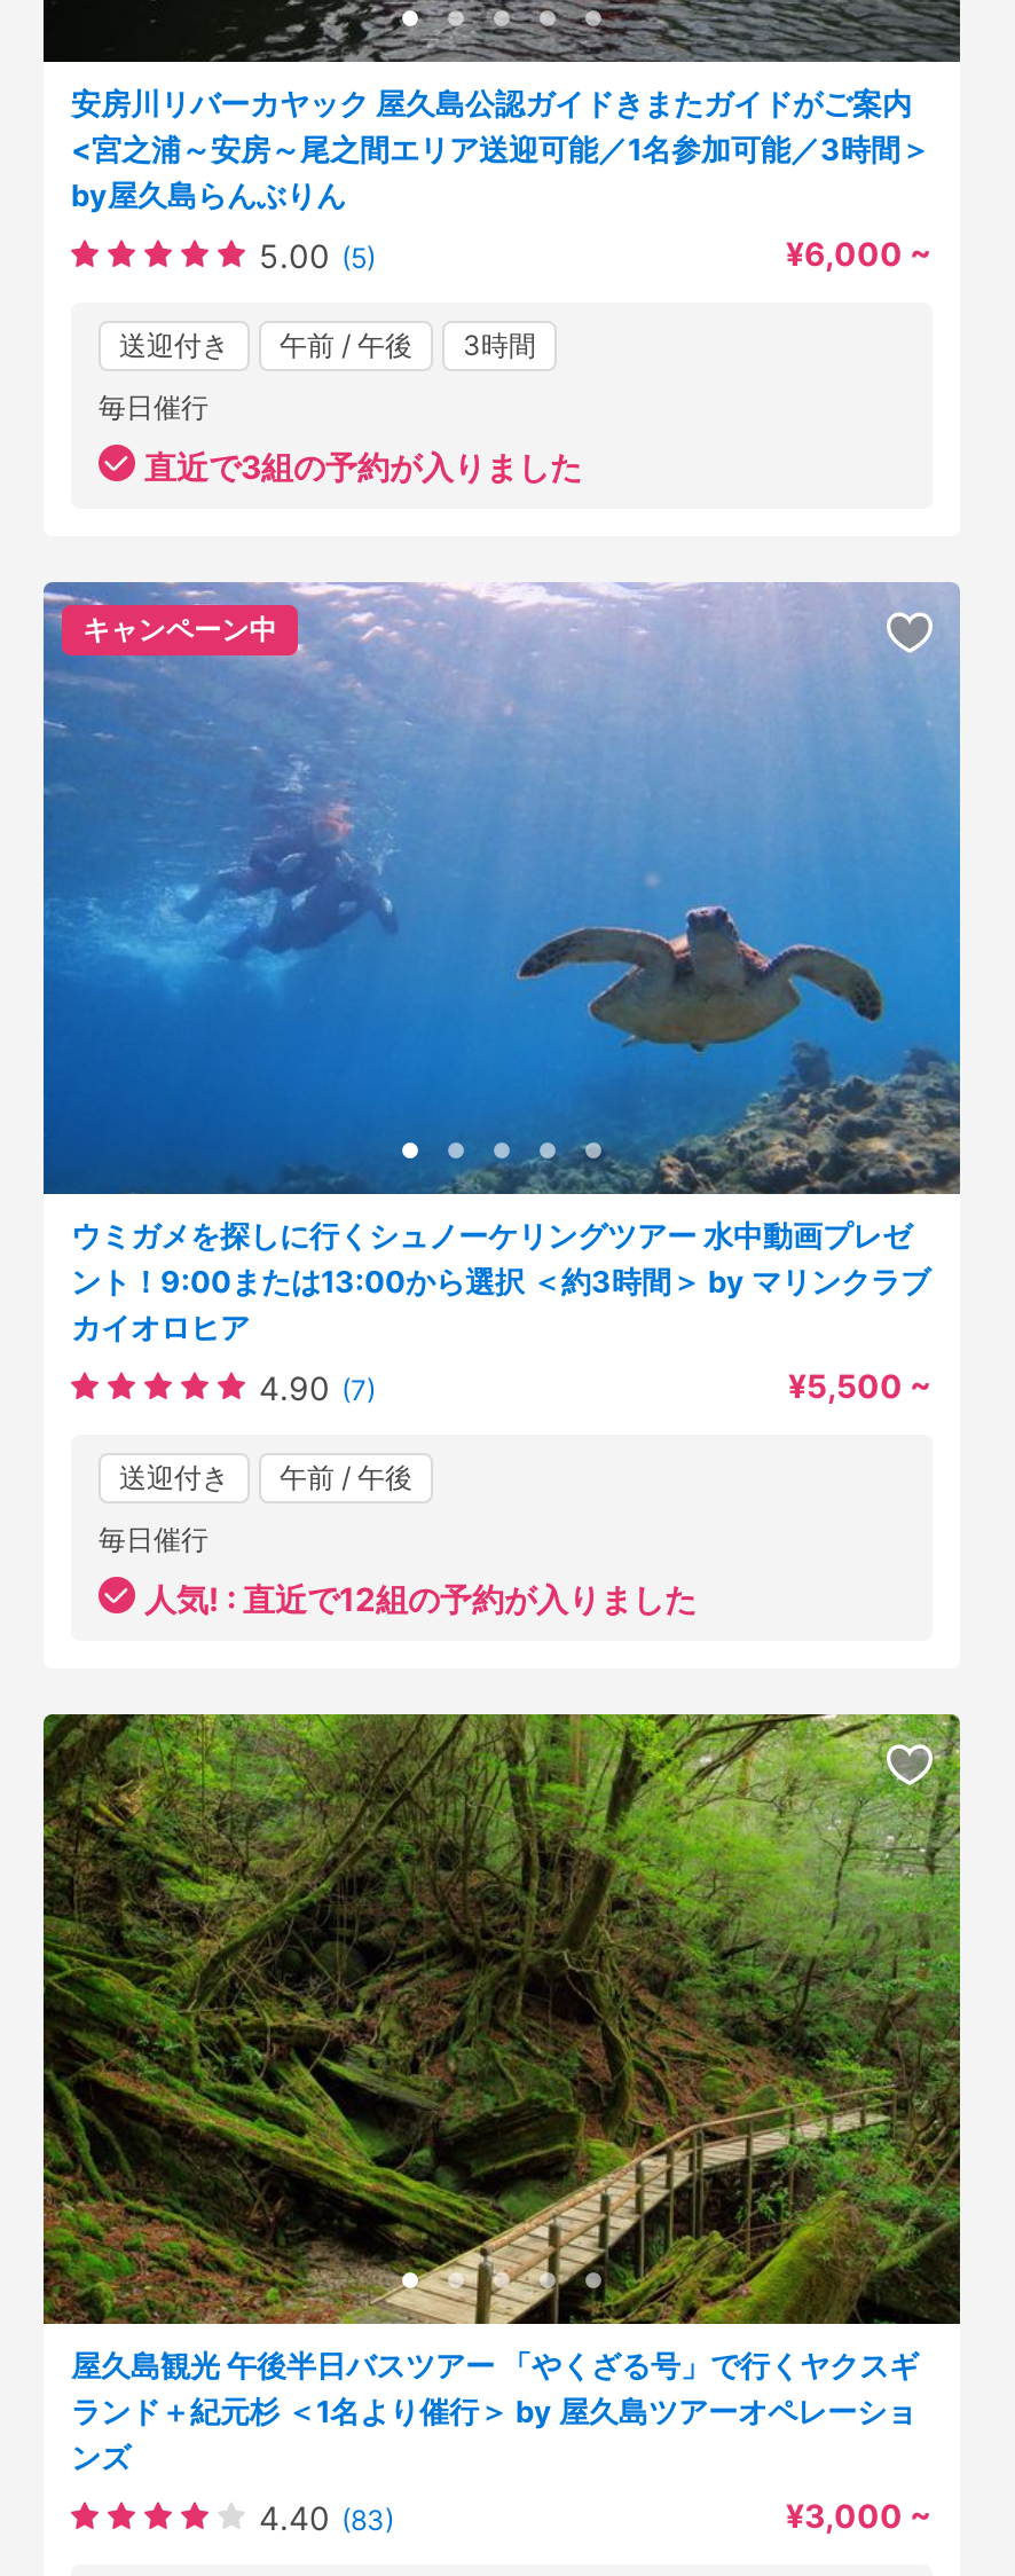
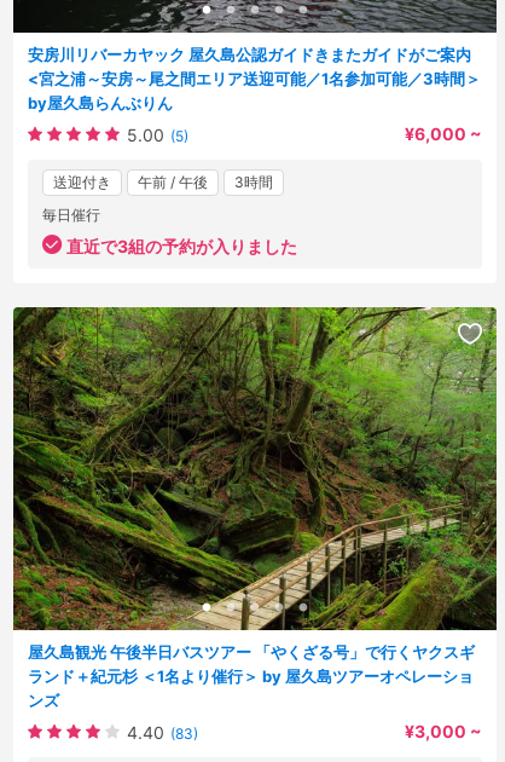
[41,580,962,1196] [image] | キャンペーン中 -> none
[71,1216,933,1618] ウミガメを探しに行くシュノーケリングツアー 水中動画プレゼ | ント！9:00または13:00から選択 ＜約3時間＞ by マリンクラブ | カイオロヒア | 4.90 (7) | ¥5,500 ~ | 送迎付き | 午前 / 午後 | 毎日催行 | 人気! :直近で12組の予約が入りました -> none

